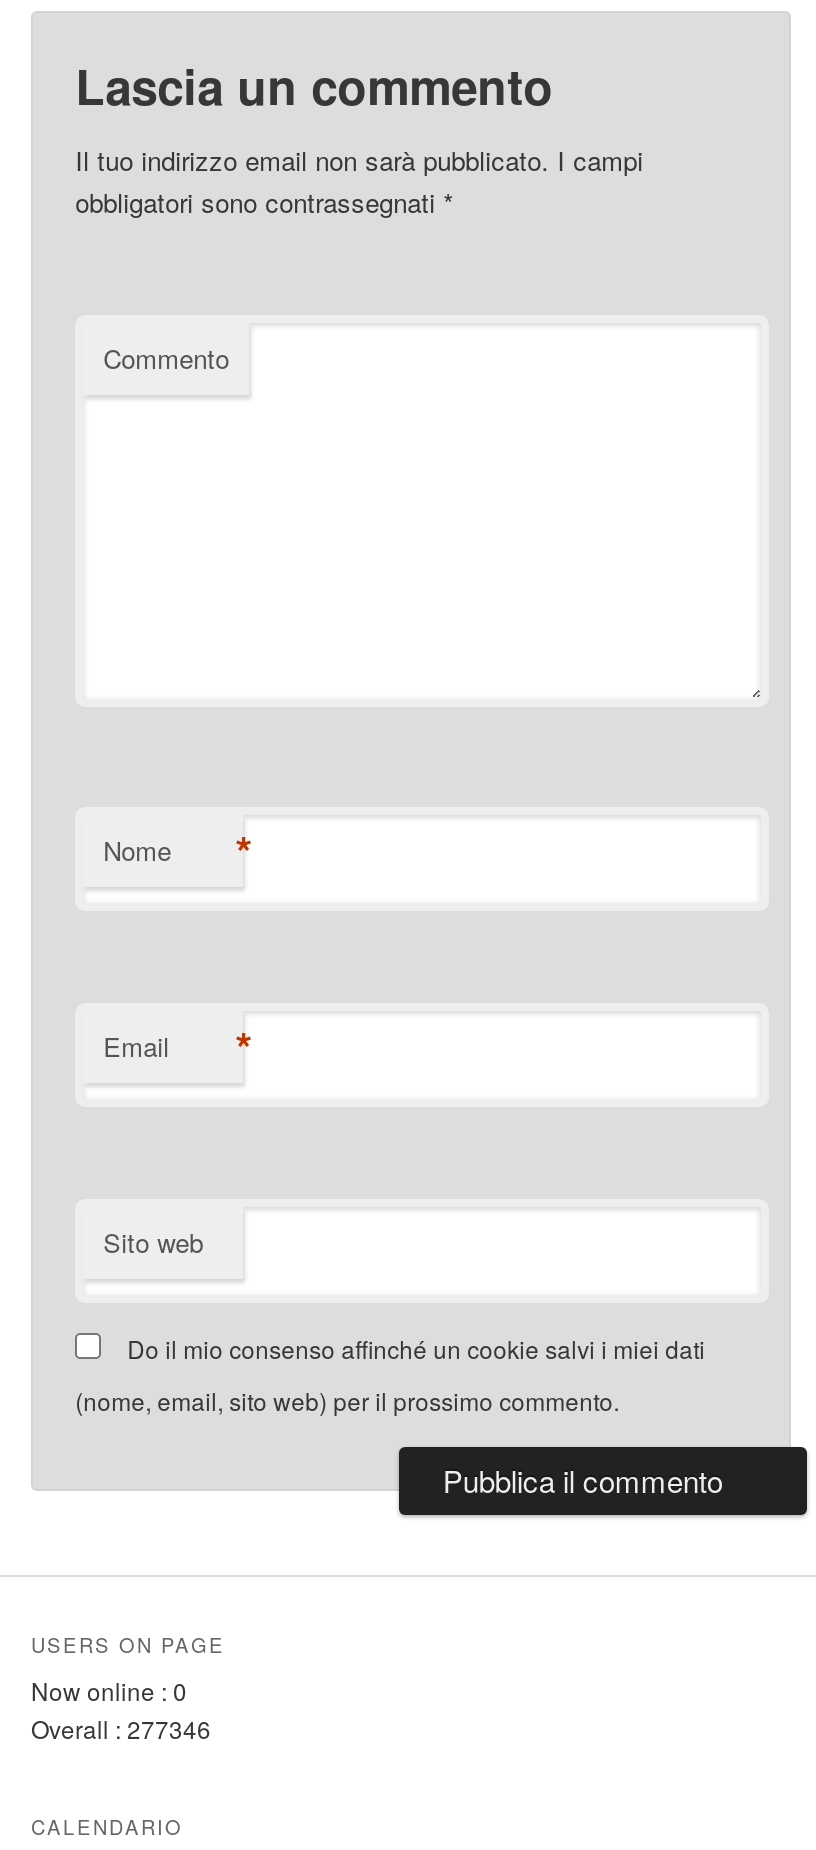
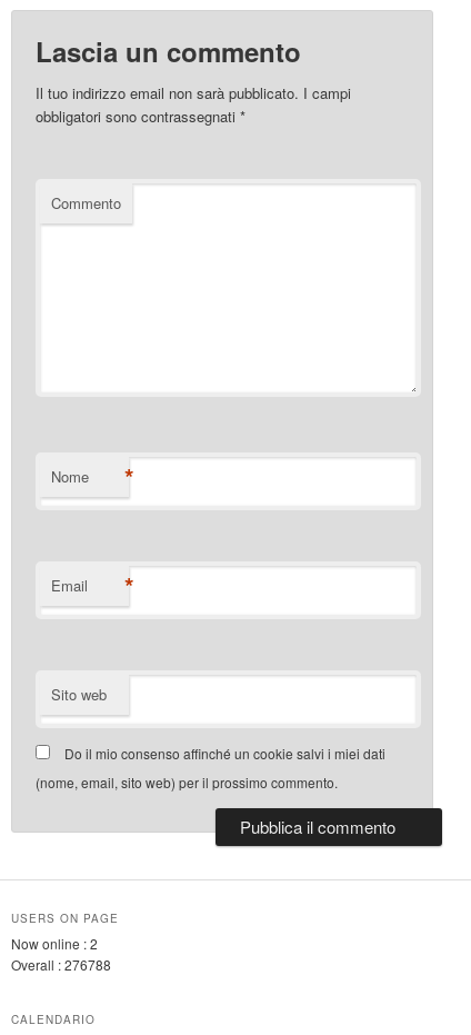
[31,1674,187,1708] Now online : 0 -> [11,934,98,953] Now online : 2
[31,1712,211,1746] Overall : 277346 -> [11,956,111,974] Overall : 276788

